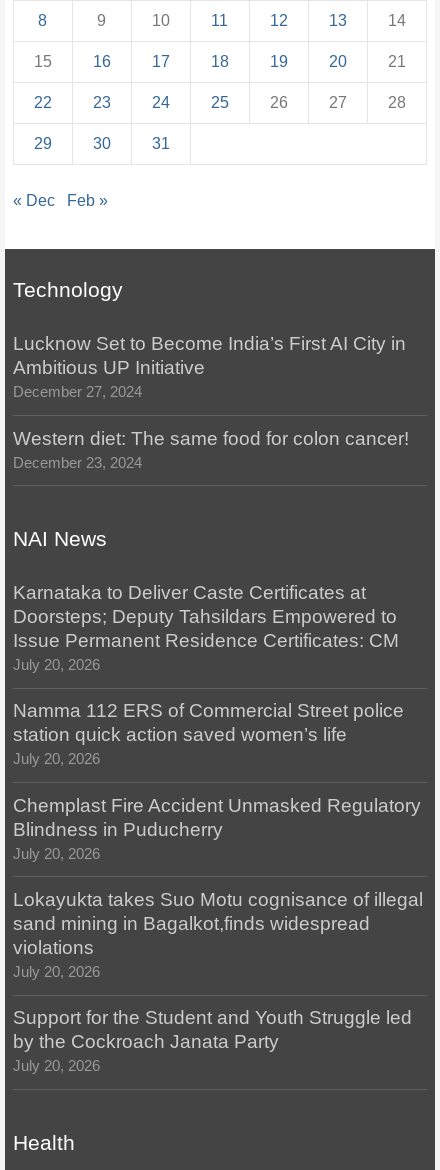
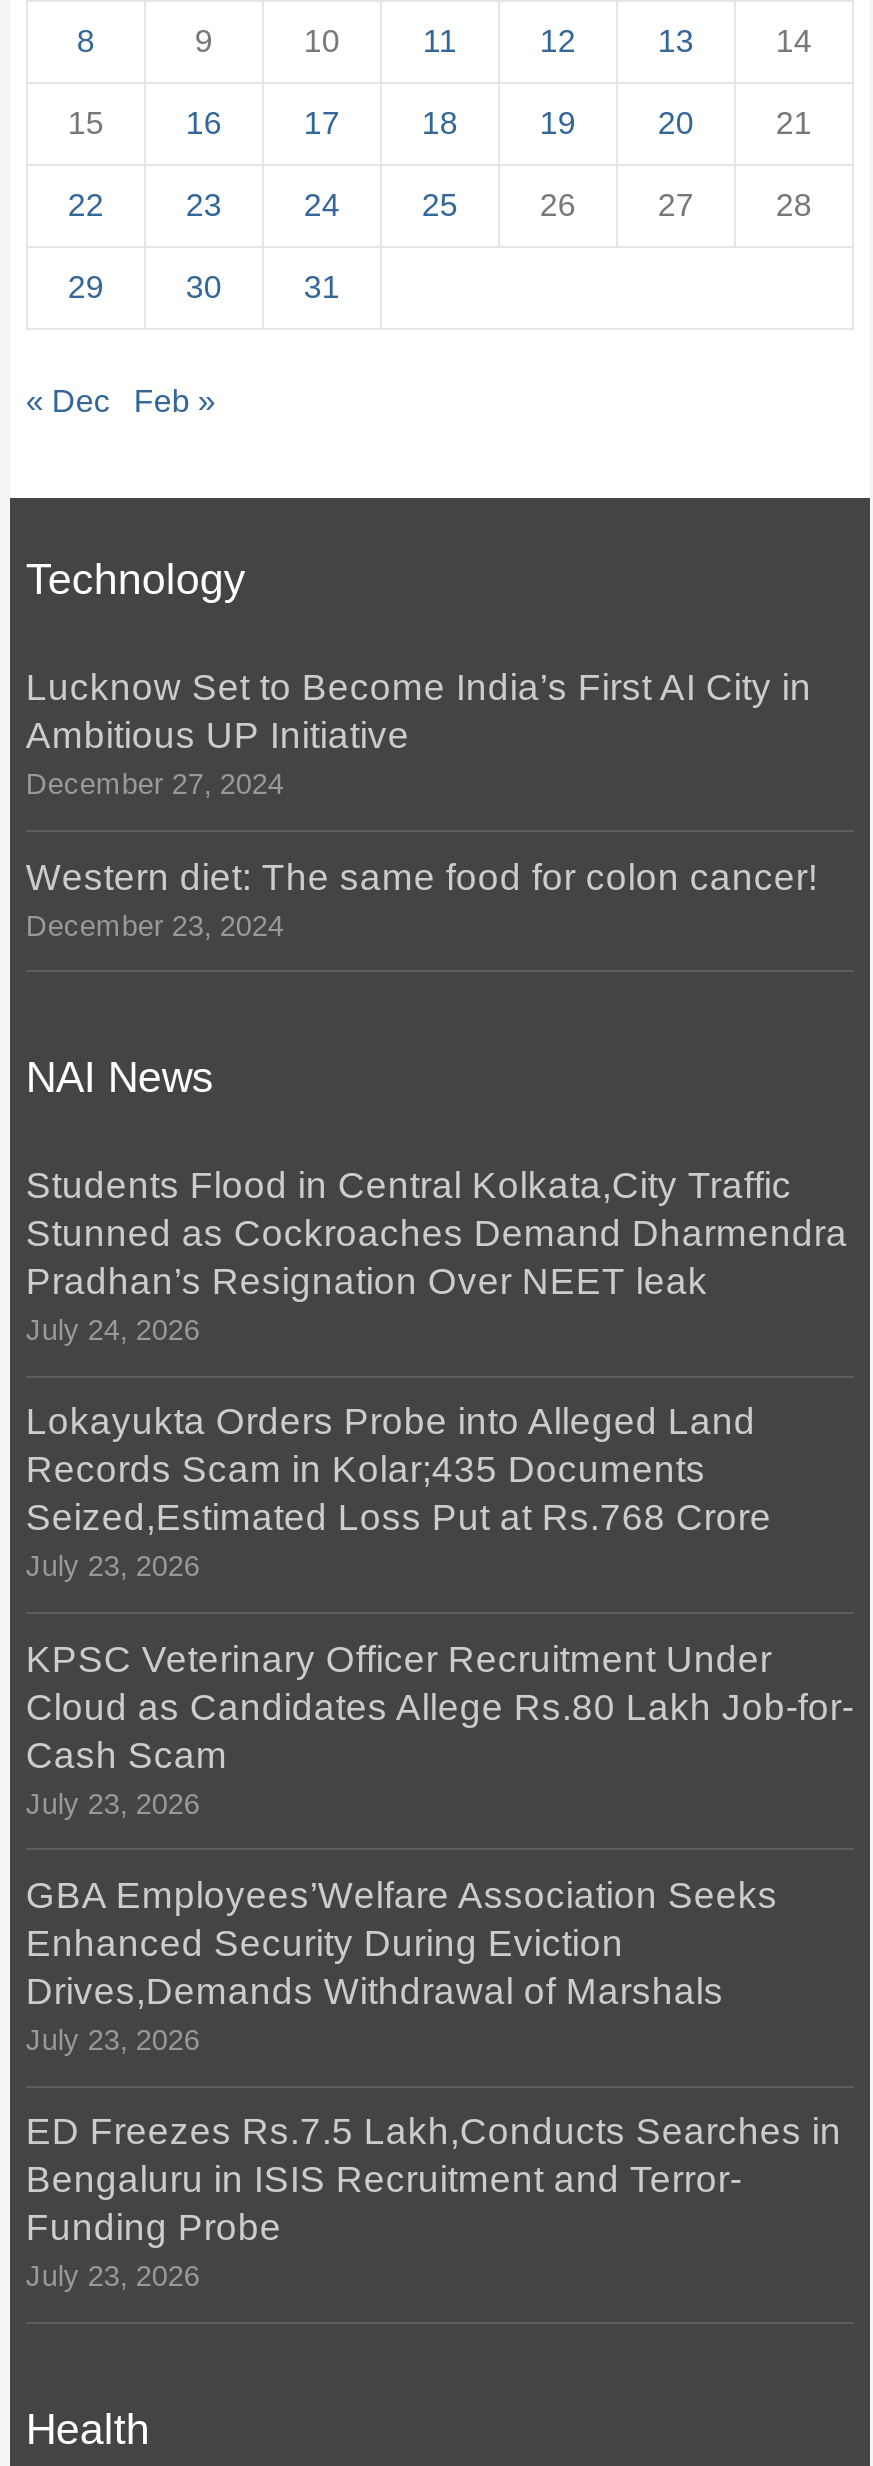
[13,582,399,673] Karnataka to Deliver Caste Certificates at | Doorsteps; Deputy Tahsildars Empowered to | Issue Permanent Residence Certificates: CM | July 20, 2026 -> [26,1164,848,1346] Students Flood in Central Kolkata,City Traffic | Stunned as Cockroaches Demand Dharmendra | Pradhan’s Resignation Over NEET leak | July 24, 2026
[13,700,404,767] Namma 112 ERS of Commercial Street police | station quick action saved women’s life | July 20, 2026 -> [26,1401,772,1583] Lokayukta Orders Probe into Alleged Land | Records Scam in Kolar;435 Documents | Seized,Estimated Loss Put at Rs.768 Crore | July 23, 2026
[13,795,421,862] Chemplast Fire Accident Unmasked Regulatory | Blindness in Puducherry | July 20, 2026 -> [26,1637,854,1819] KPSC Veterinary Officer Recruitment Under | Cloud as Candidates Allege Rs.80 Lakh Job-for- | Cash Scam | July 23, 2026
[13,889,423,980] Lokayukta takes Suo Motu cognisance of illegal | sand mining in Bagalkot,finds widespread | violations | July 20, 2026 -> [26,1874,778,2056] GBA Employees’Welfare Association Seeks | Enhanced Security During Eviction | Drives,Demands Withdrawal of Marshals | July 23, 2026
[13,1007,412,1074] Support for the Student and Youth Struggle led | by the Cockroach Janata Party | July 20, 2026 -> [26,2111,842,2293] ED Freezes Rs.7.5 Lakh,Conducts Searches in | Bengaluru in ISIS Recruitment and Terror- | Funding Probe | July 23, 2026

